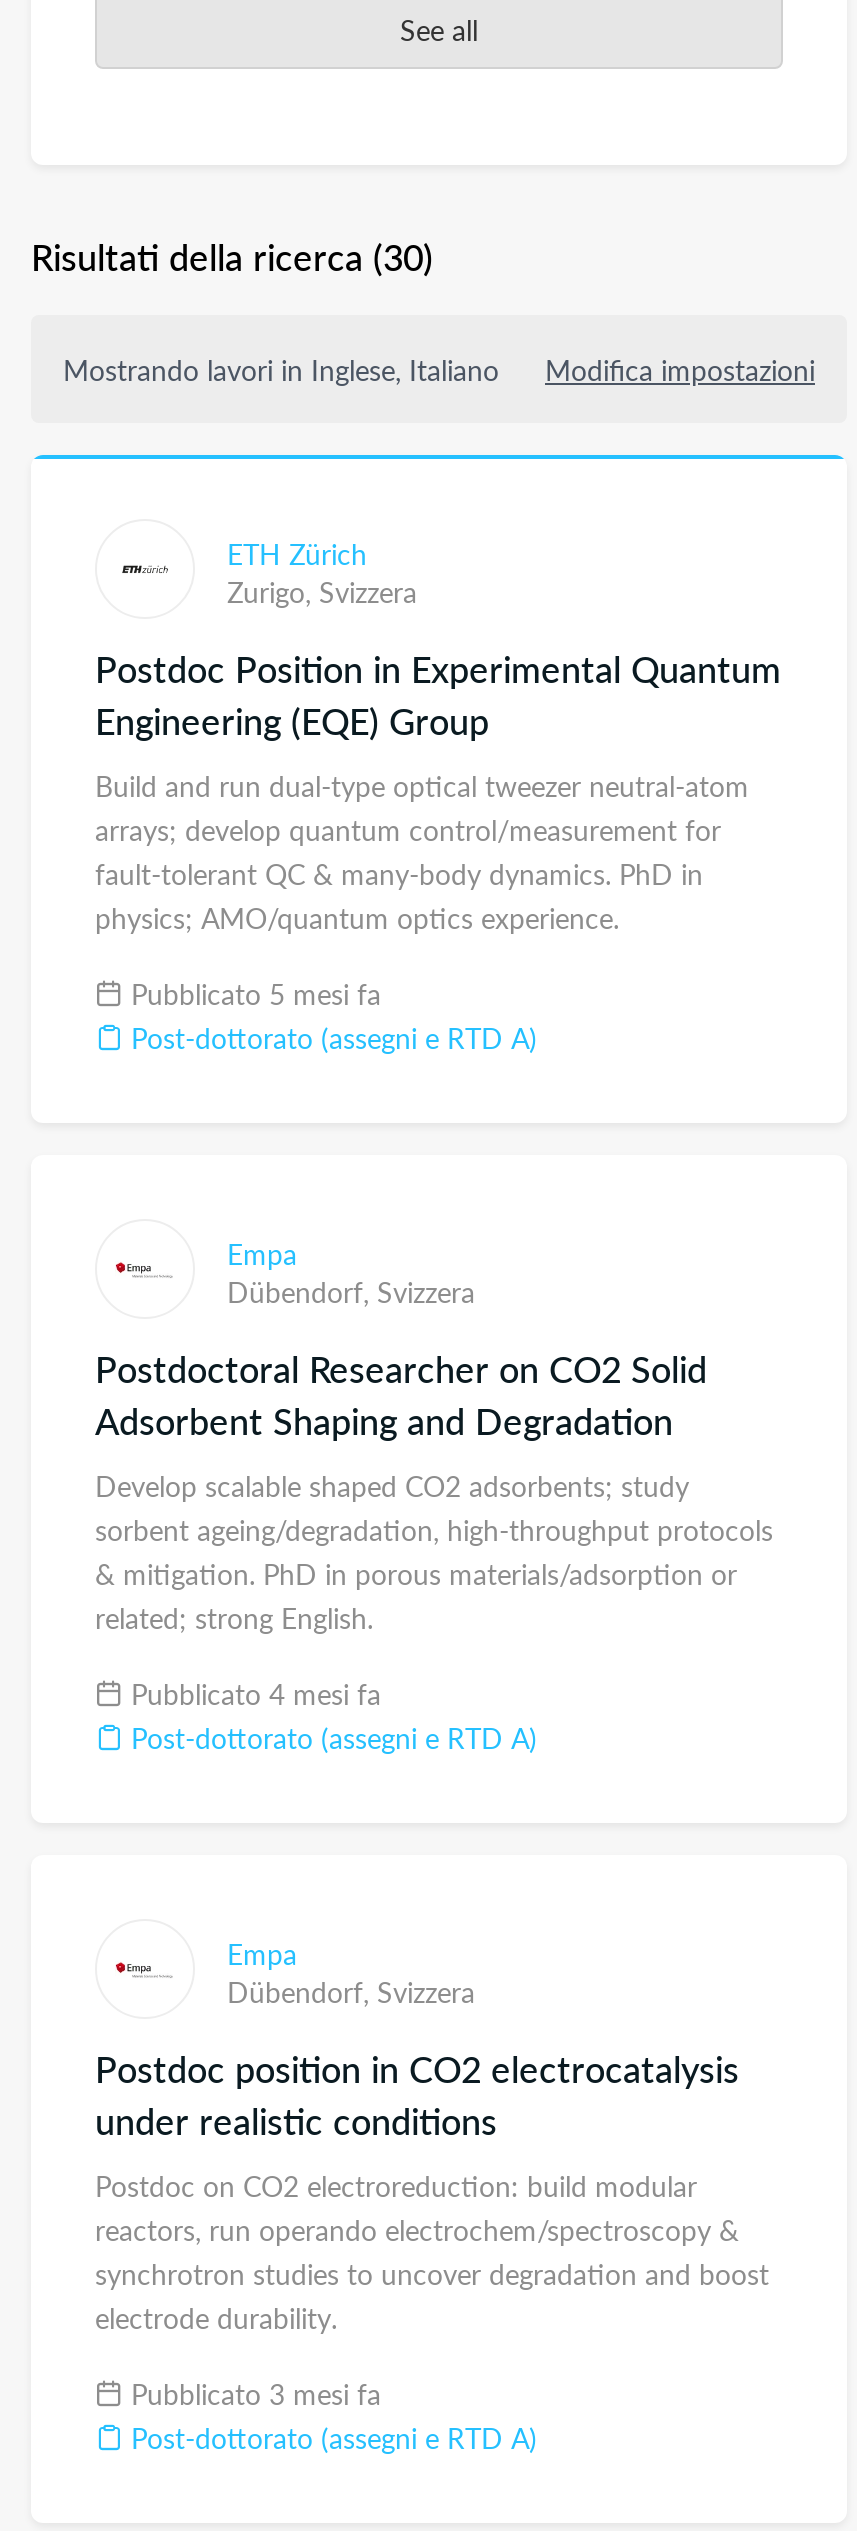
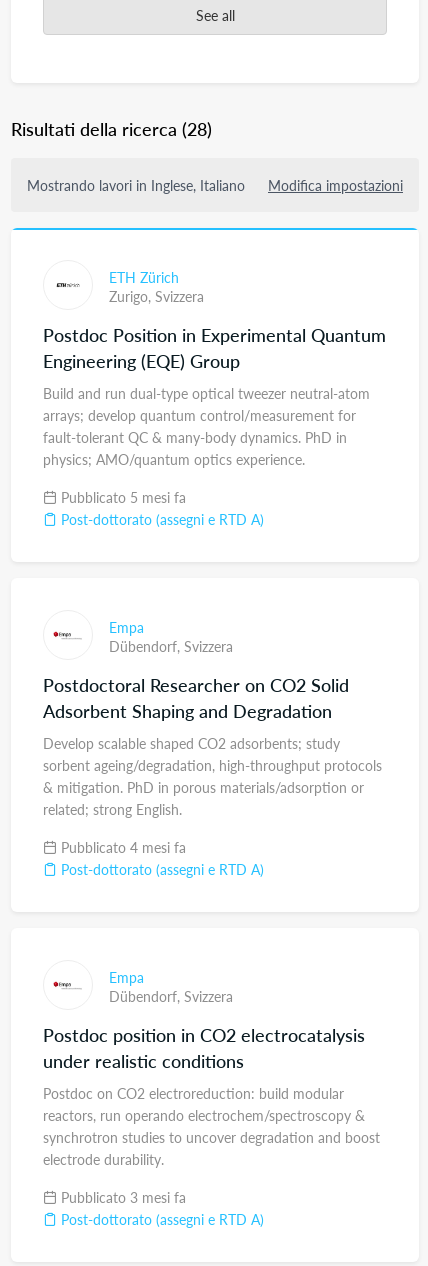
[31,231,433,281] Risultati della ricerca (30) -> [11,116,212,141] Risultati della ricerca (28)

